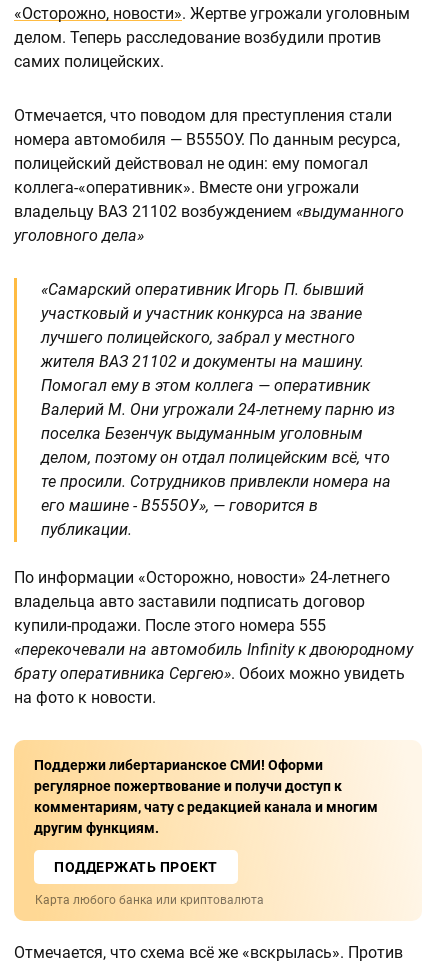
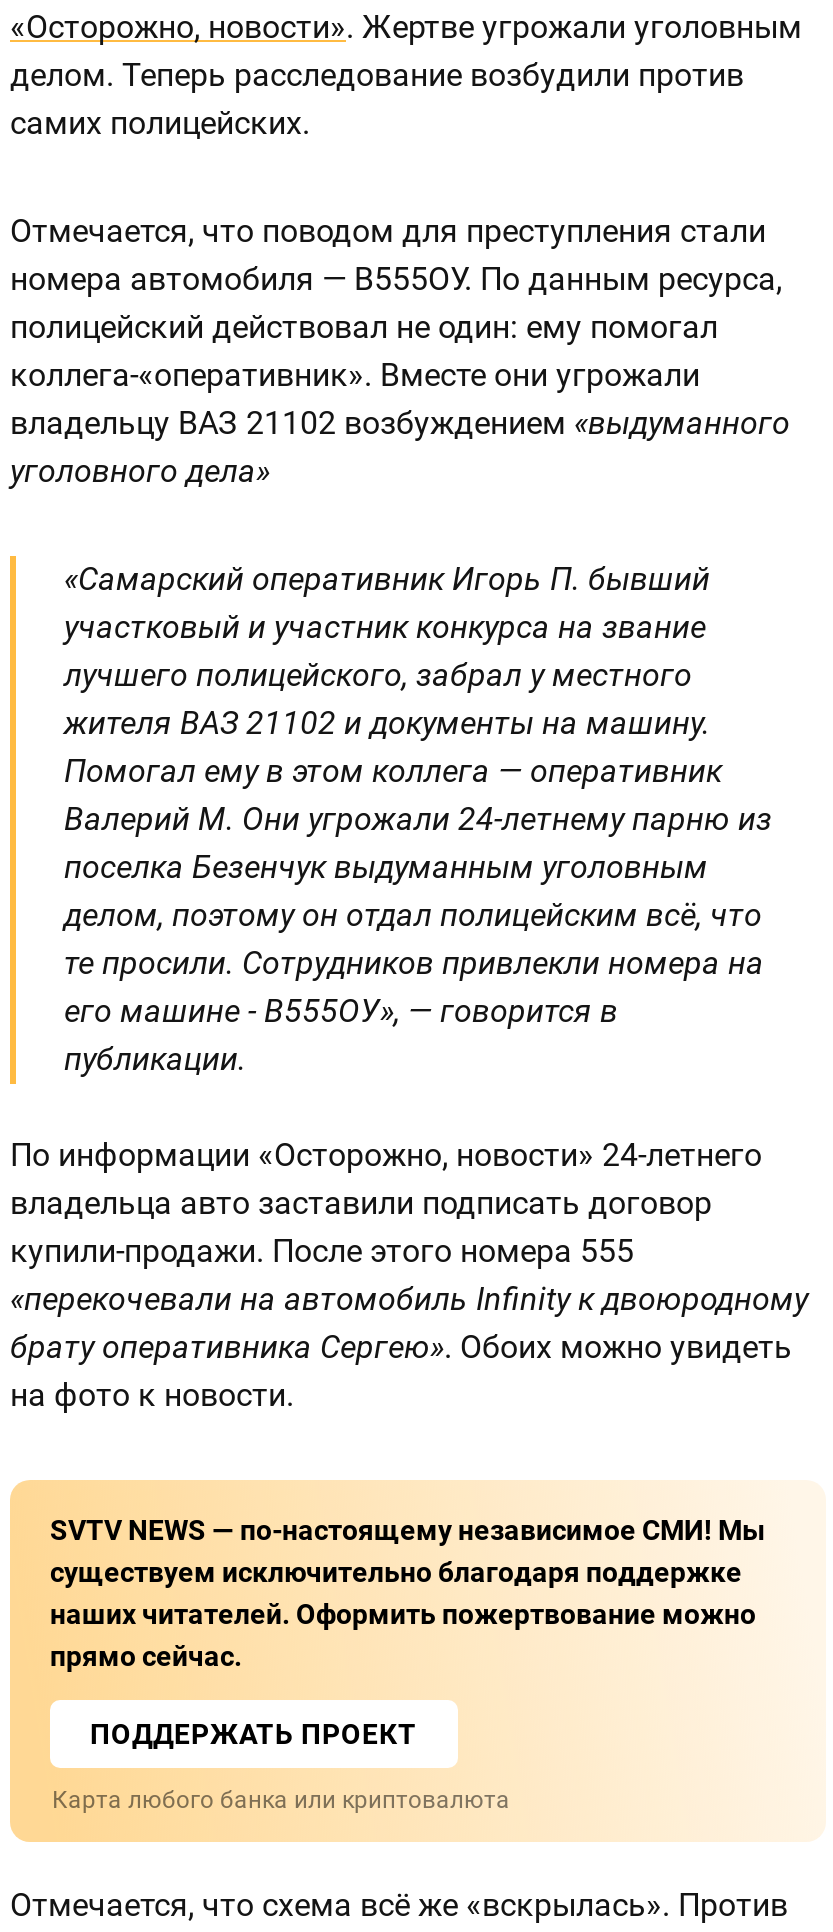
[34,757,378,836] Поддержи либертарианское СМИ! Оформи | регулярное пожертвование и получи доступ к | комментариям, чату с редакцией канала и многим | другим функциям. -> [50,1514,766,1672] SVTV NEWS — по-настоящему независимое СМИ! Мы | существуем исключительно благодаря поддержке | наших читателей. Оформить пожертвование можно | прямо сейчас.

